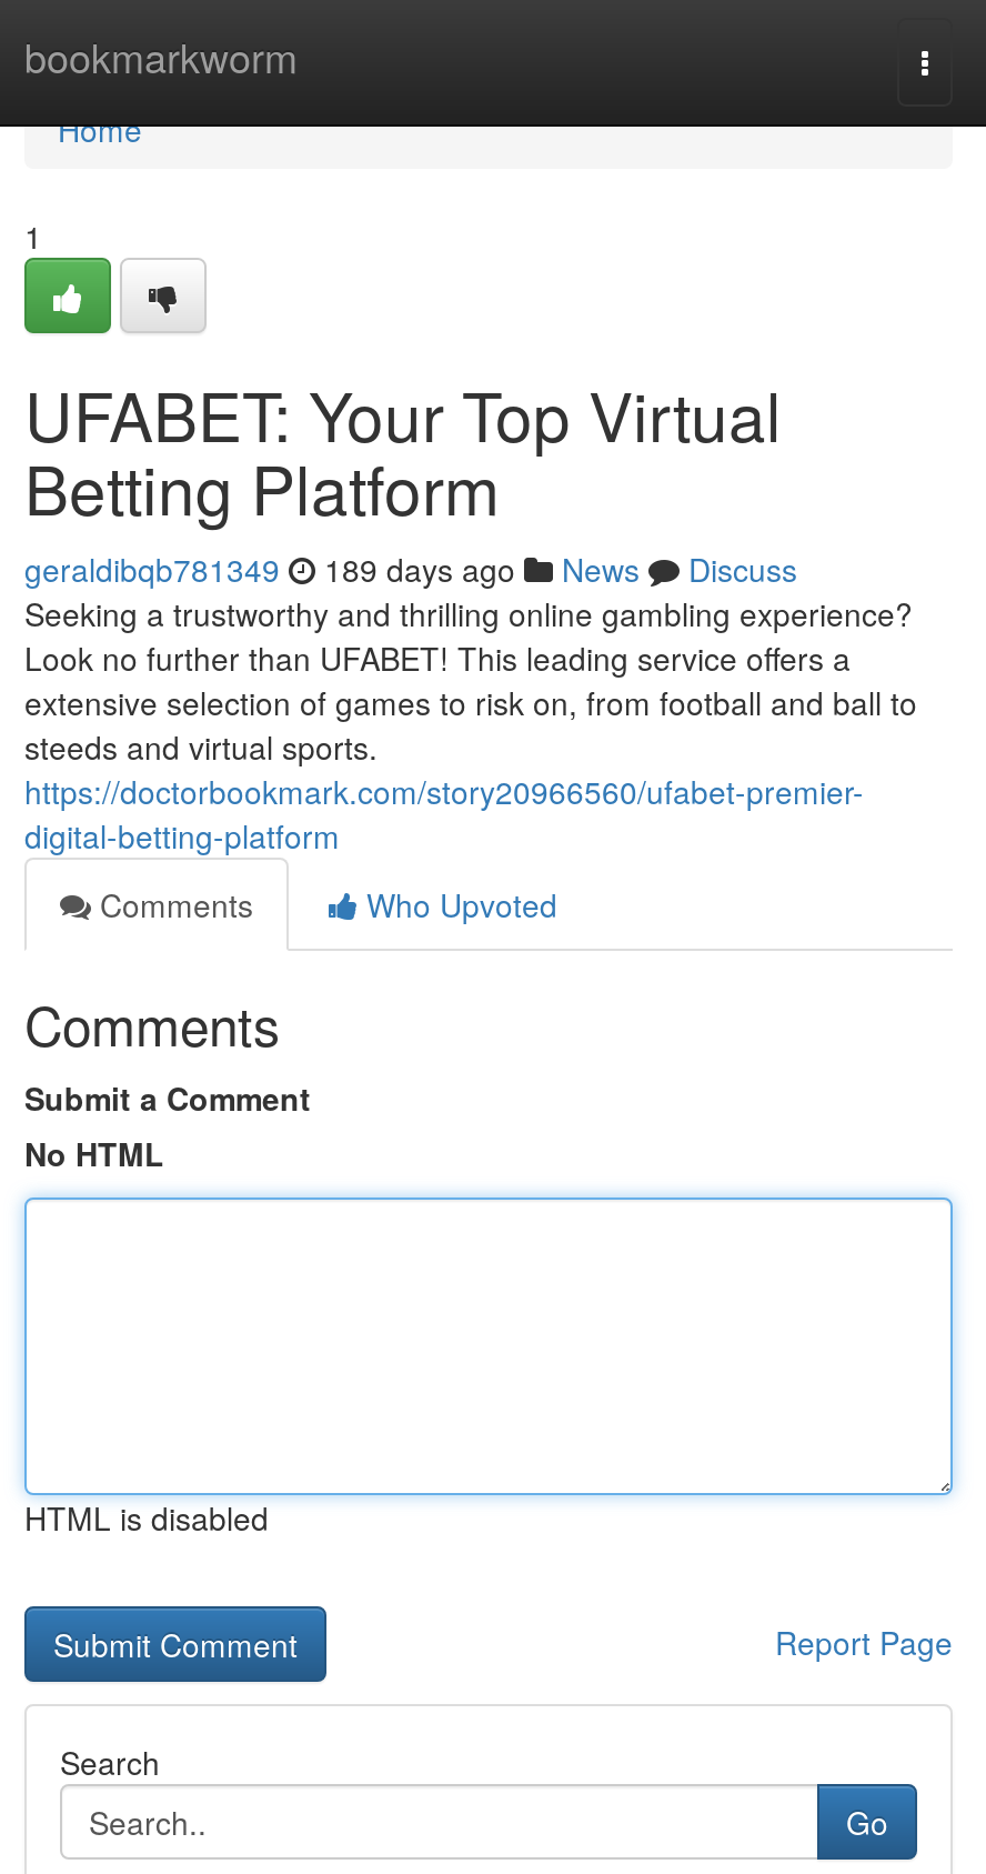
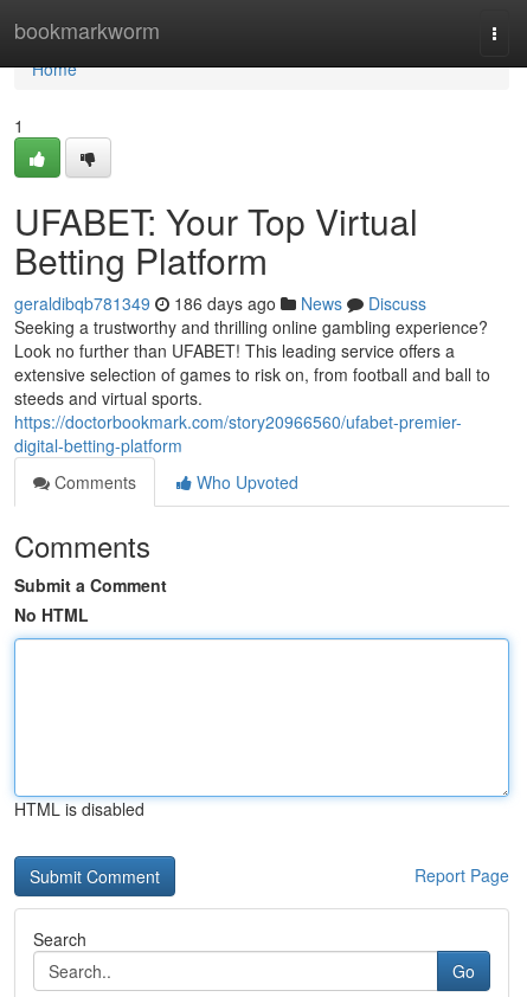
[24,547,797,591] geraldibqb781349 189 days ago News Discuss -> [14,291,426,315] geraldibqb781349 186 days ago News Discuss

